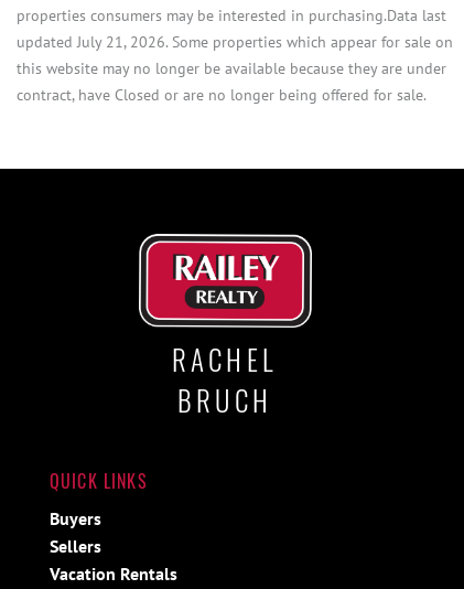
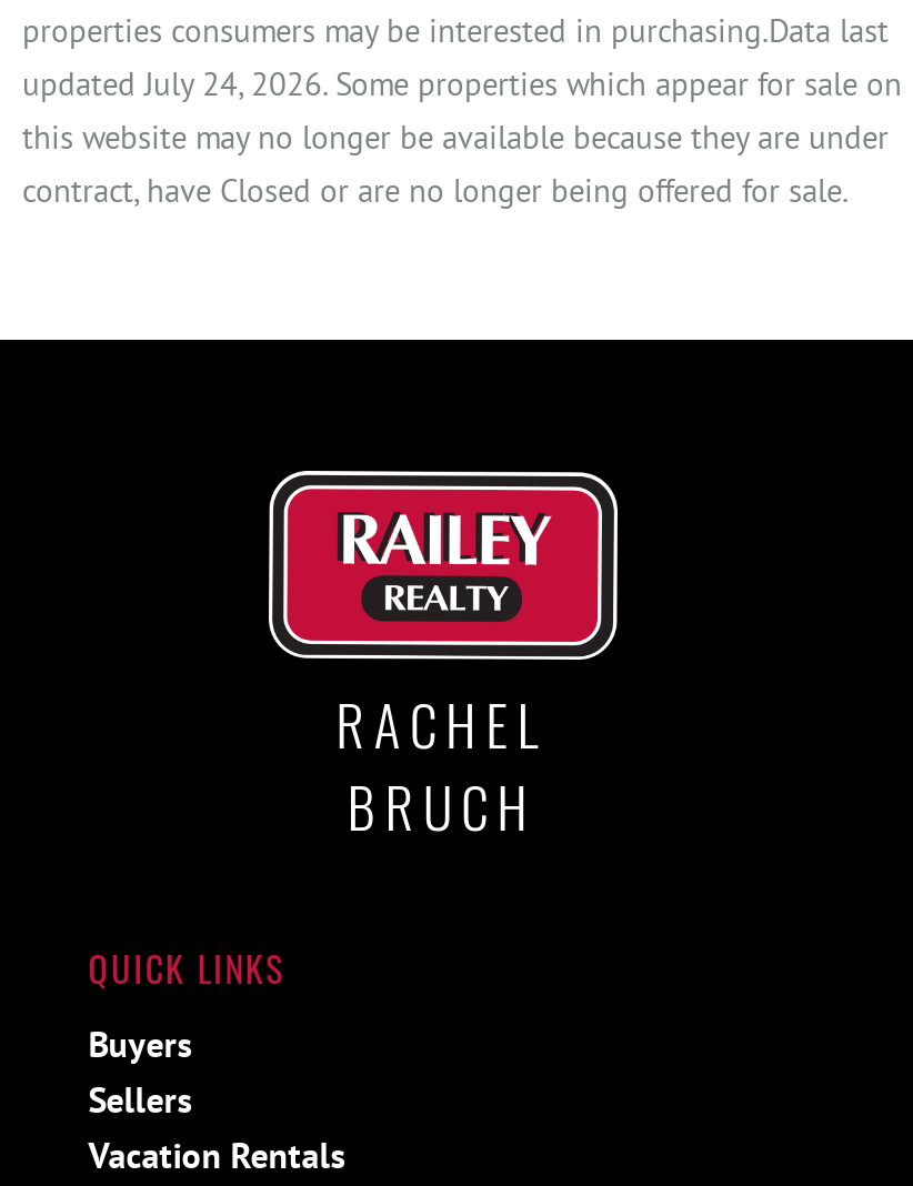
[17,31,453,52] updated July 21, 2026. Some properties which appear for sale on -> [22,62,902,104] updated July 24, 2026. Some properties which appear for sale on

